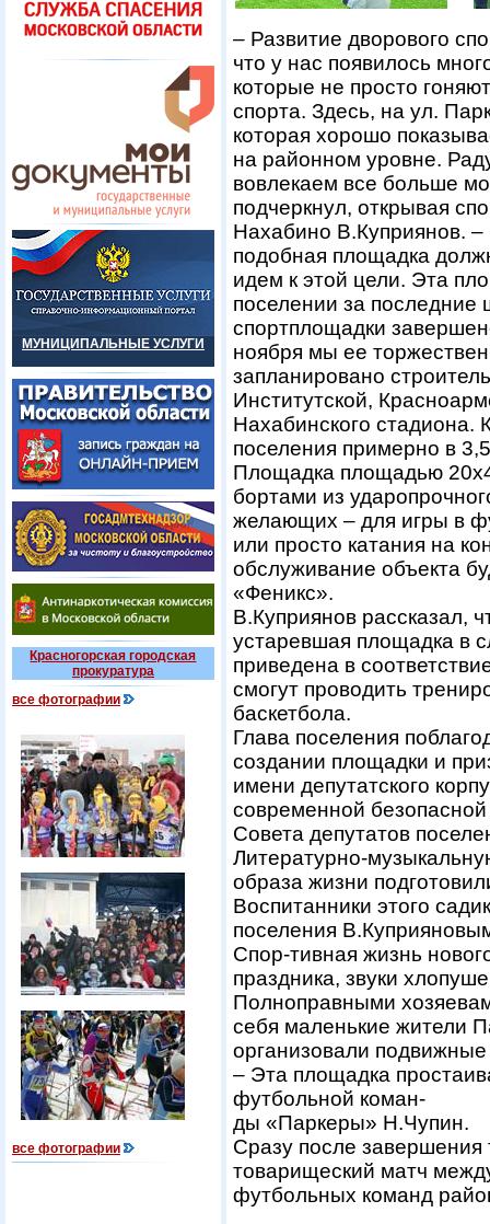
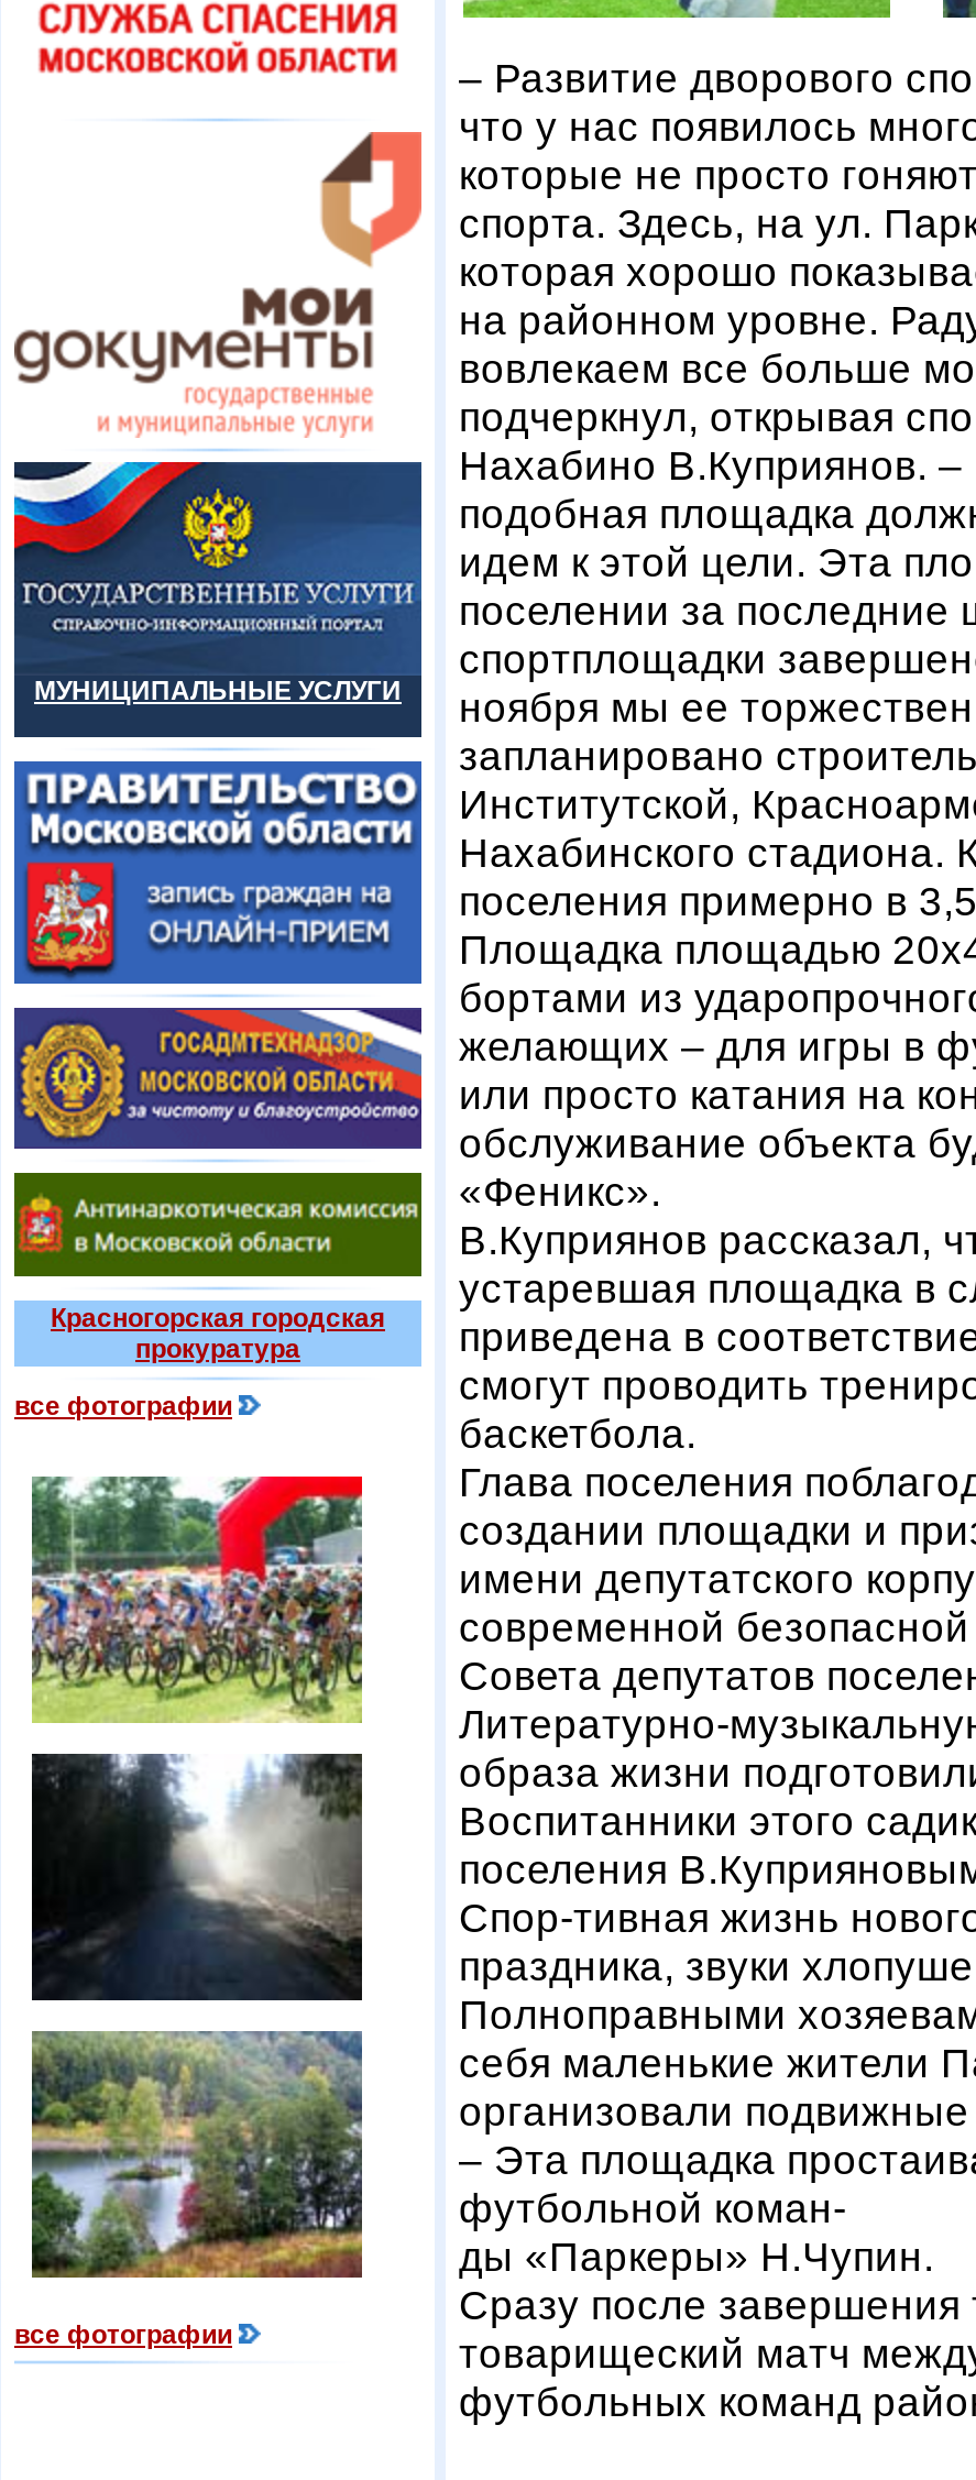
[20,735,186,858] [image] -> [30,1474,364,1725] [image]
[20,871,186,996] [image] -> [30,1754,364,2002] [image]
[20,1009,186,1121] [image] -> [30,2029,364,2280] [image]

